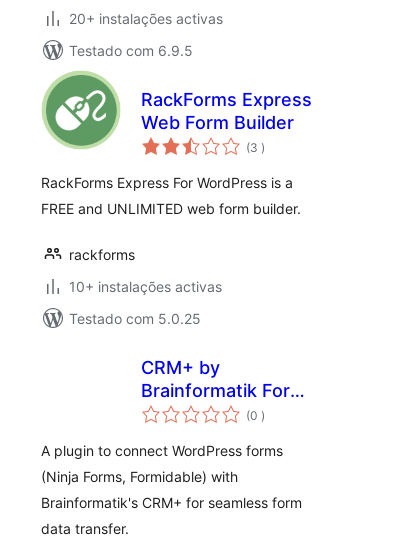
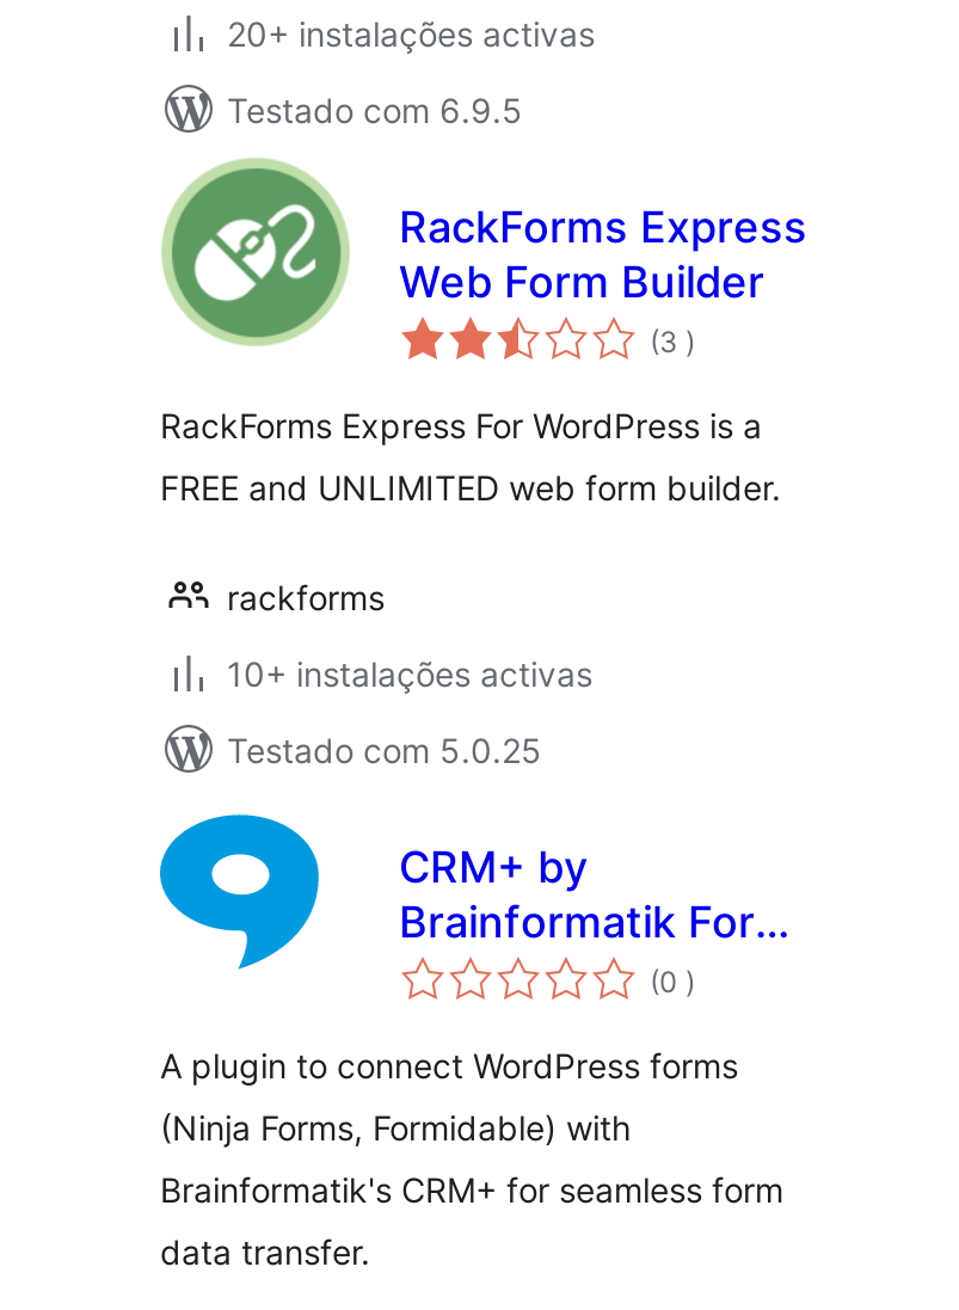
none -> [158,811,322,971] [image]

